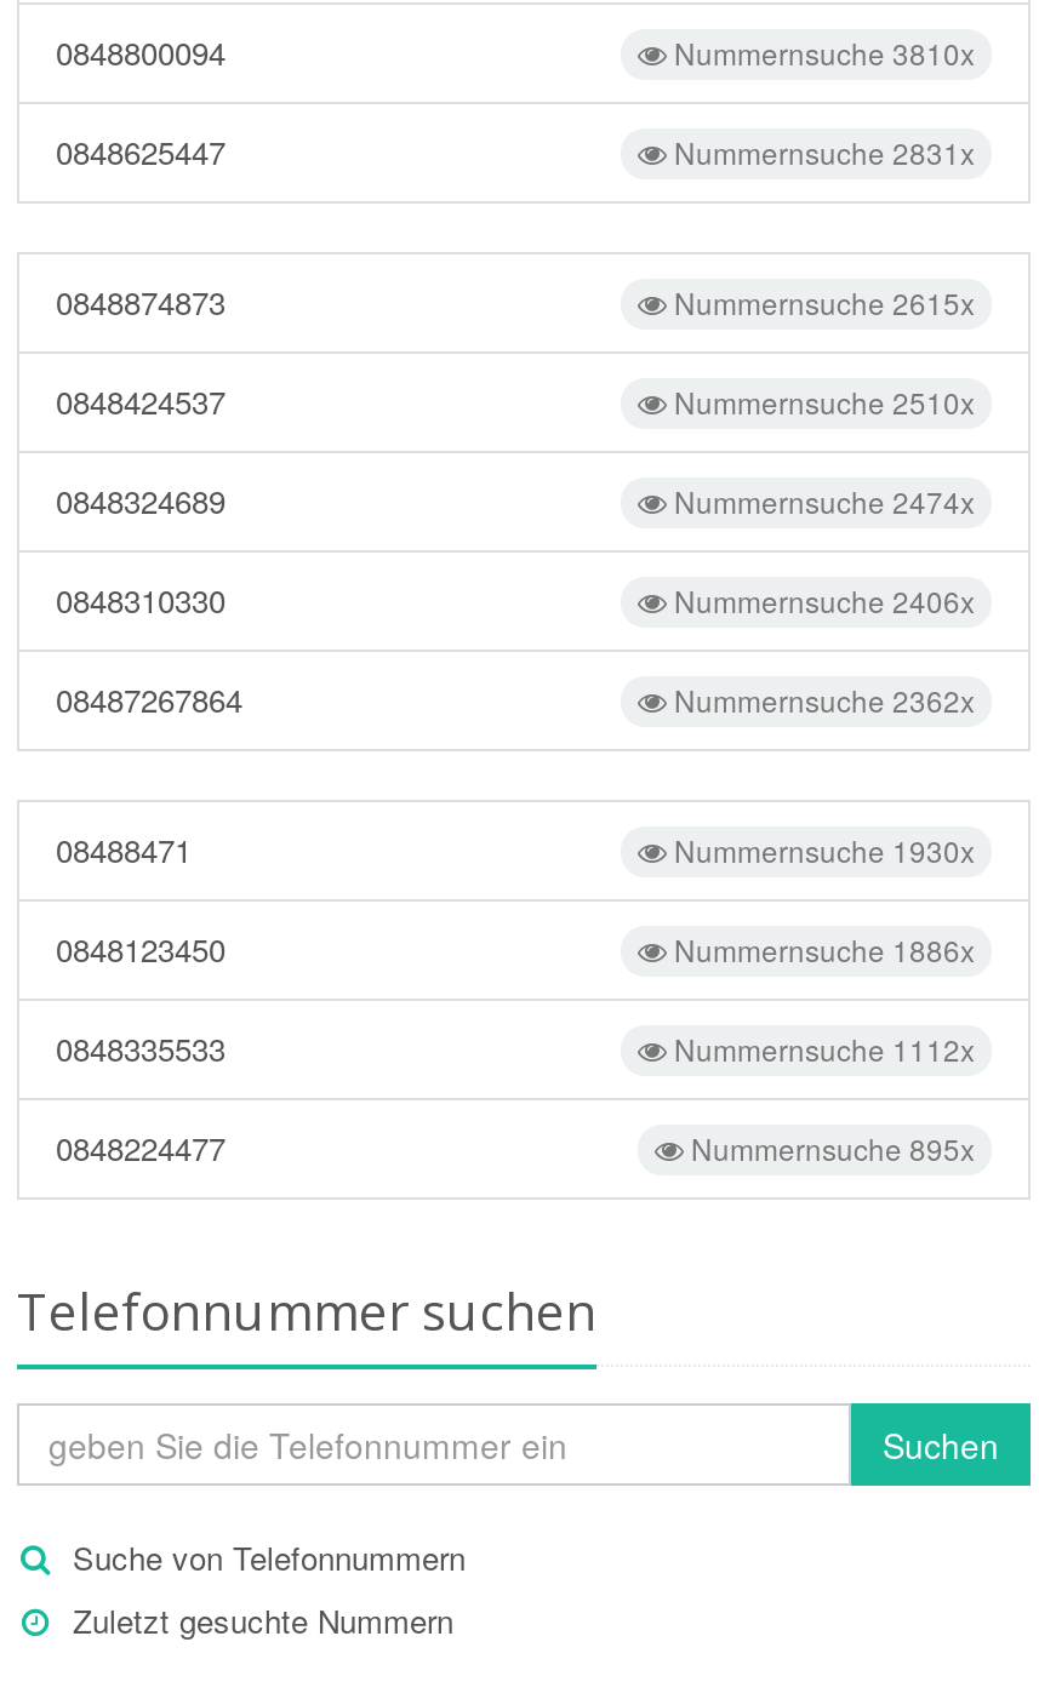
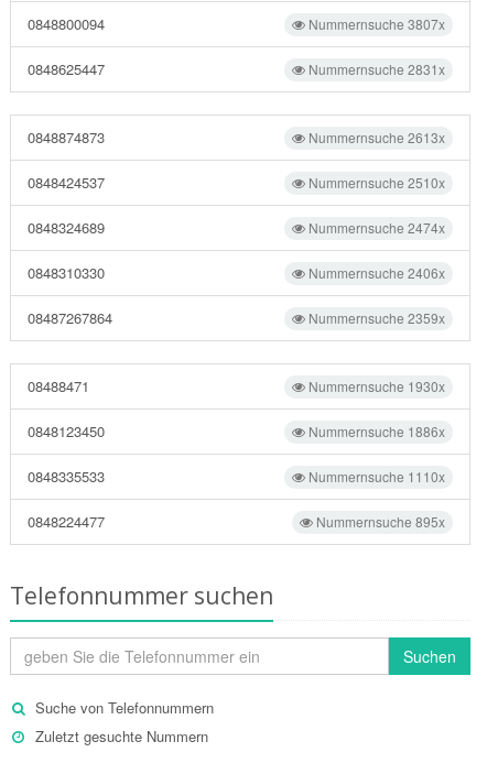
[667,32,975,73] Nummernsuche 3810x -> [305,14,445,33] Nummernsuche 3807x
[667,281,975,322] Nummernsuche 2615x -> [305,128,445,146] Nummernsuche 2613x
[667,679,975,720] Nummernsuche 2362x -> [305,308,445,327] Nummernsuche 2359x
[667,1028,975,1069] Nummernsuche 1112x -> [305,467,445,486] Nummernsuche 1110x

